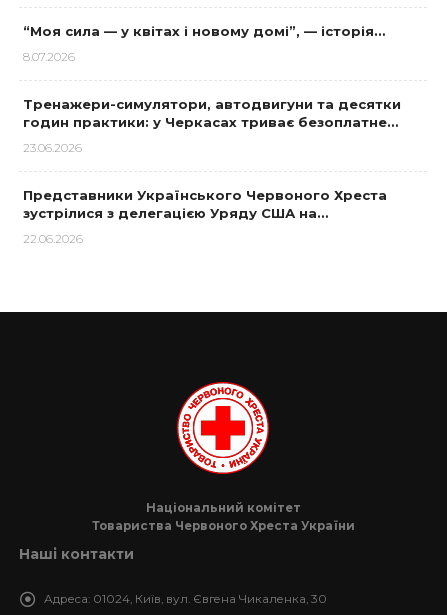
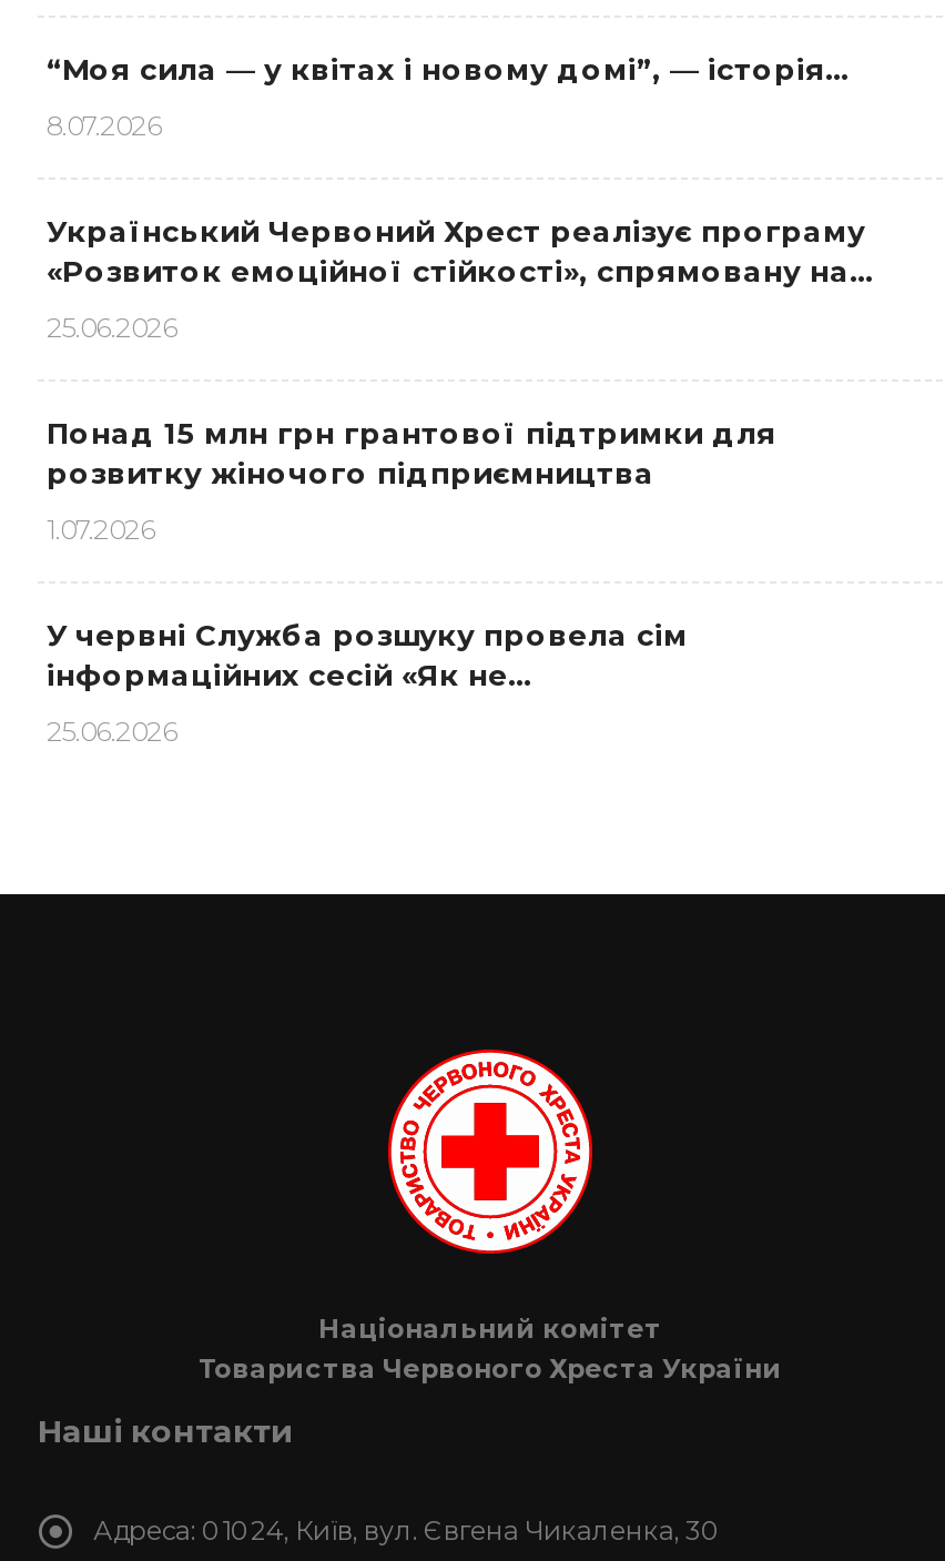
[23,96,401,246] Тренажери-симулятори, автодвигуни та десятки | годин практики: у Черкасах триває безоплатне… | 23.06.2026 | Представники Українського Червоного Хреста | зустрілися з делегацією Уряду США на… | 22.06.2026 -> [47,213,874,748] Український Червоний Хрест реалізує програму | «Розвиток емоційної стійкості», спрямовану на… | 25.06.2026 | Понад 15 млн грн грантової підтримки для | розвитку жіночого підприємництва | 1.07.2026 | У червні Служба розшуку провела сім | інформаційних сесій «Як не… | 25.06.2026

